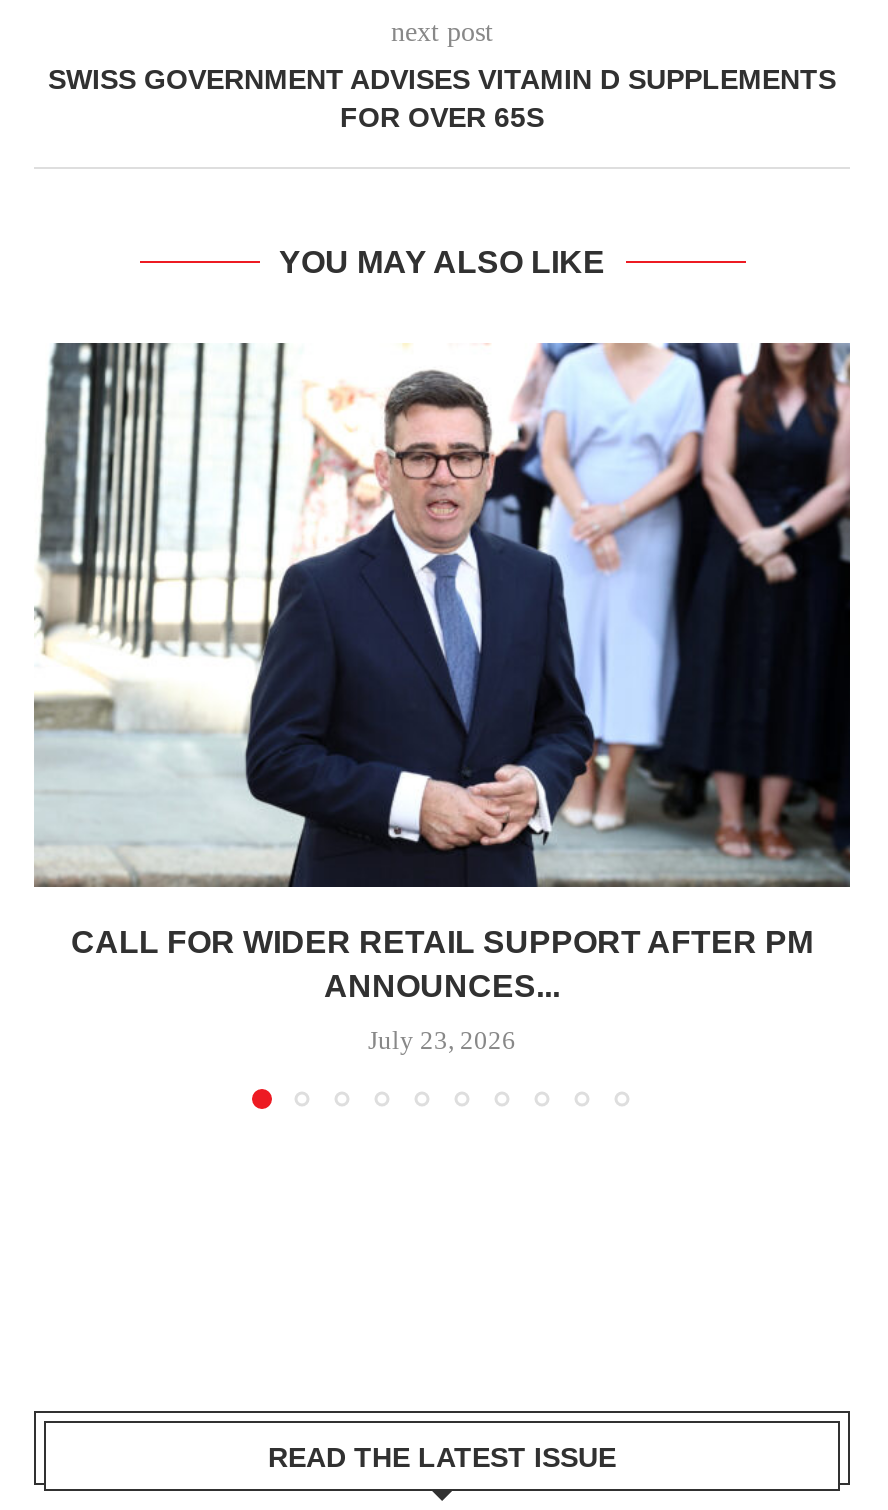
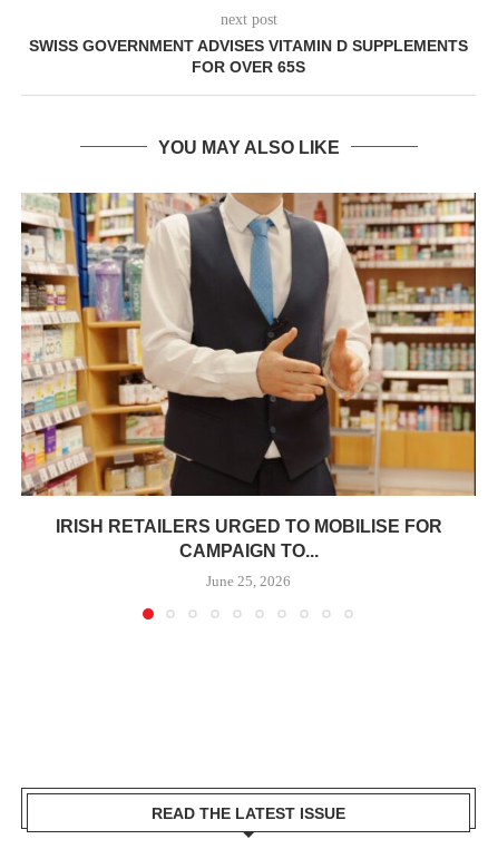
[34,340,850,1004] [image] | CALL FOR WIDER RETAIL SUPPORT AFTER PM | ANNOUNCES... -> [20,192,477,560] [image] | IRISH RETAILERS URGED TO MOBILISE FOR | CAMPAIGN TO...
[368,1026,516,1056] July 23, 2026 -> [206,573,291,589] June 25, 2026

